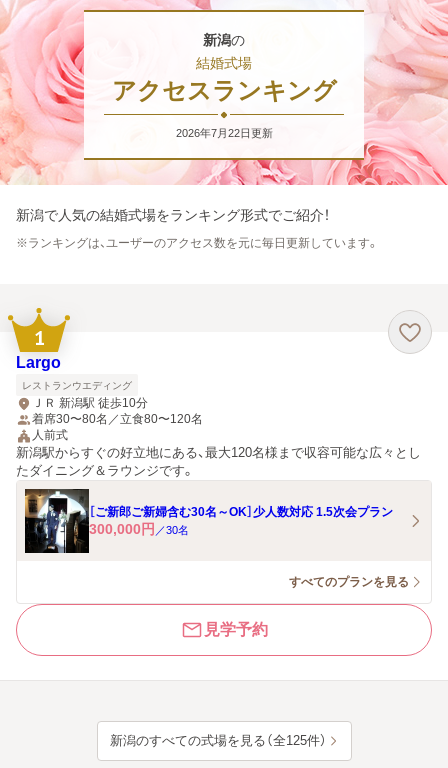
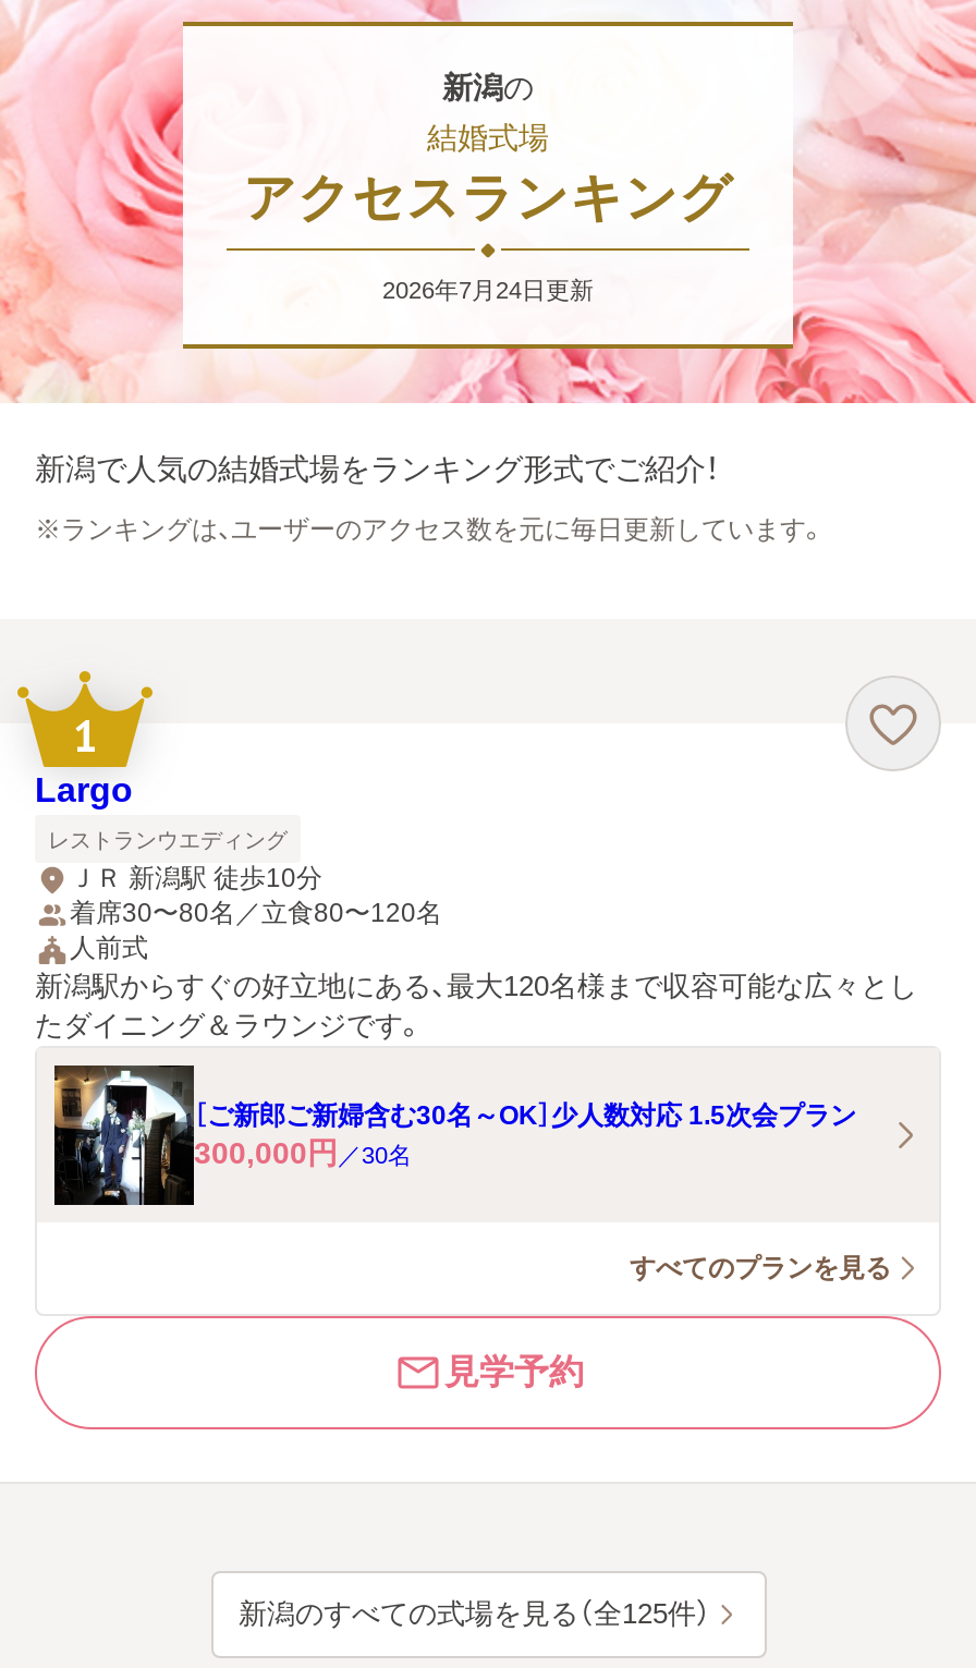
[175,126,272,138] 2026年7月22日更新 -> [382,276,594,302] 2026年7月24日更新

